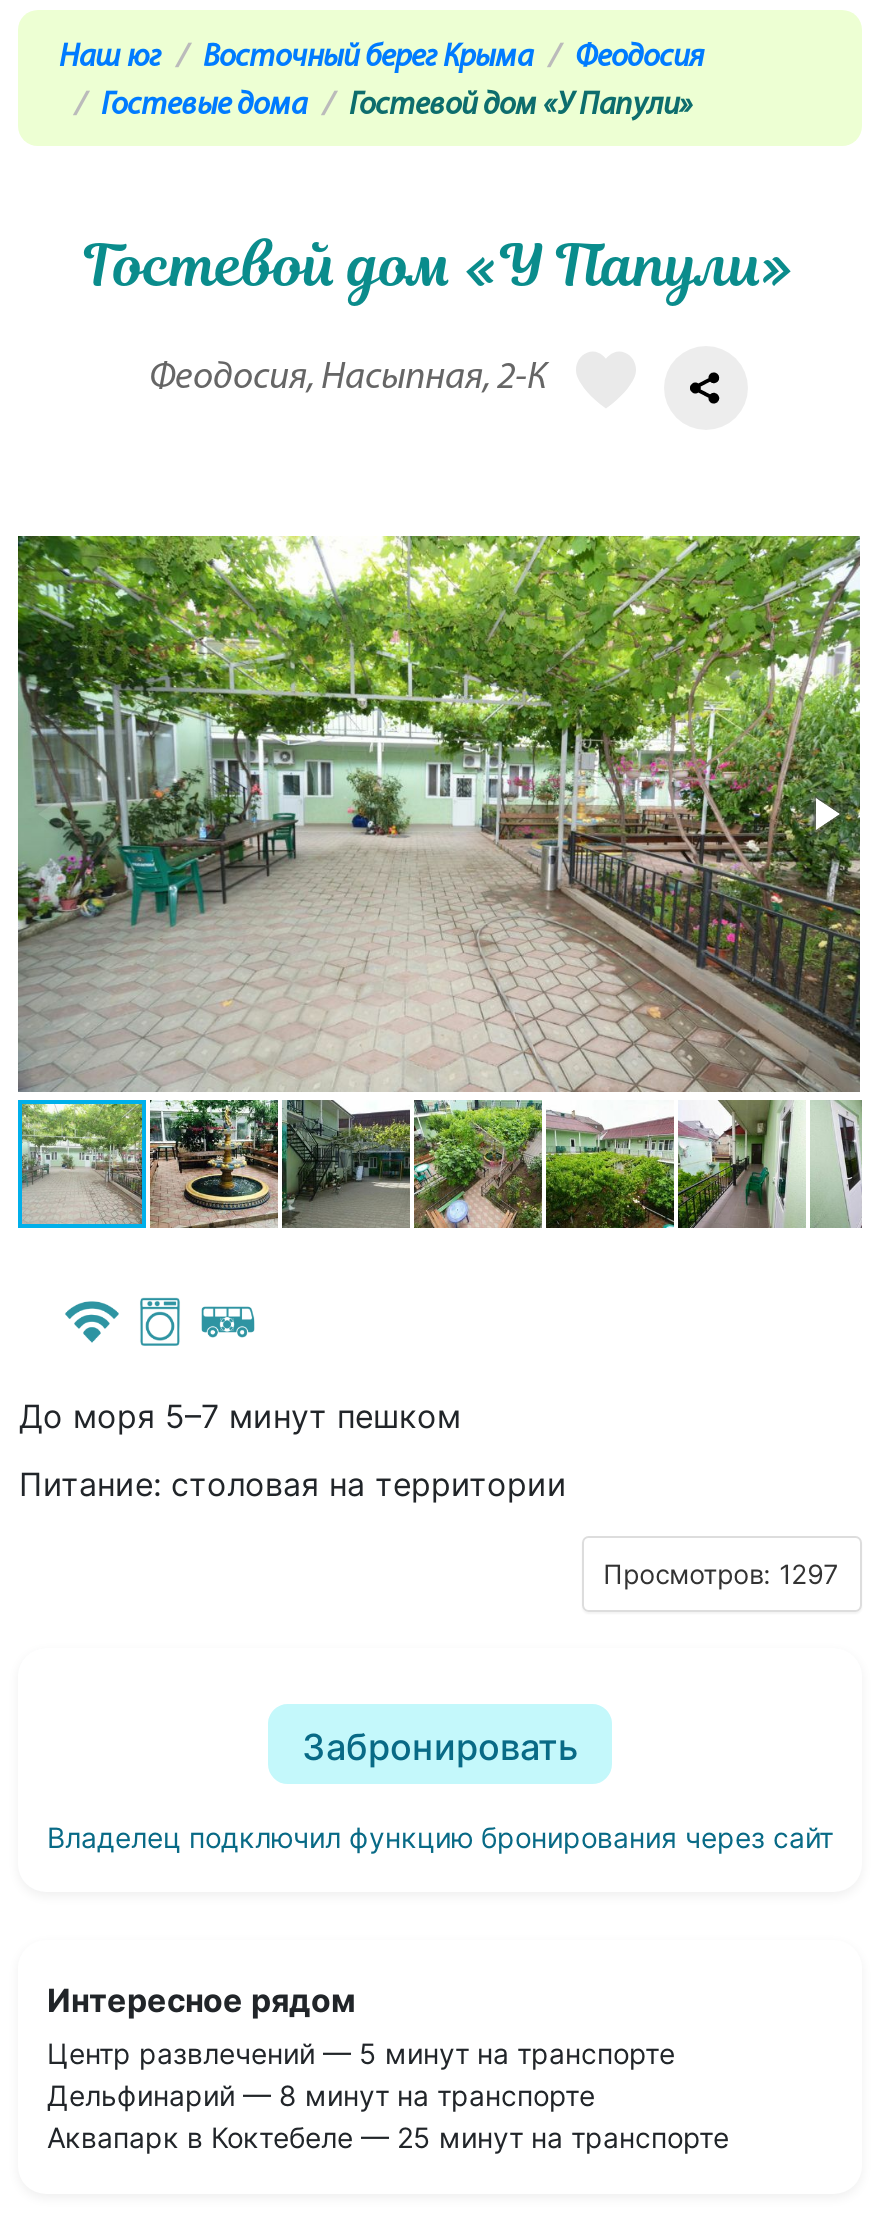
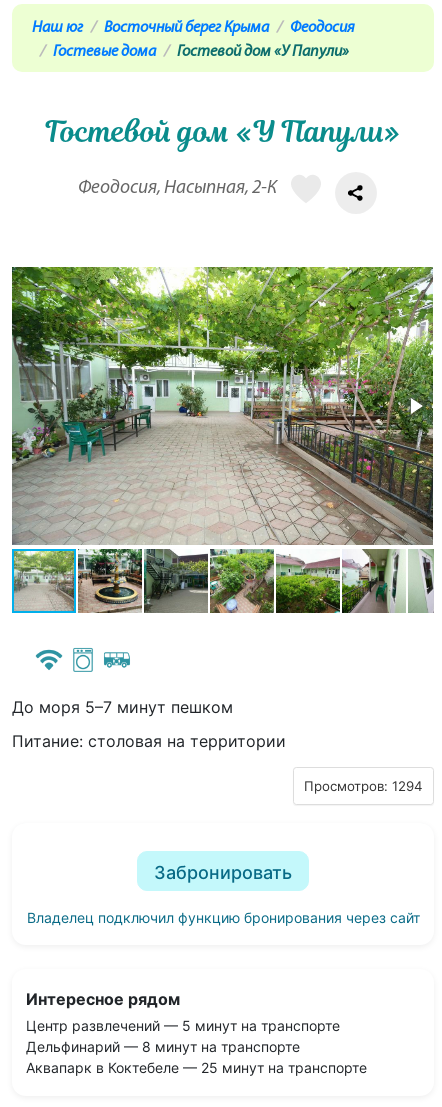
[603,1559,839,1591] Просмотров: 1297 -> [304,778,423,794] Просмотров: 1294

